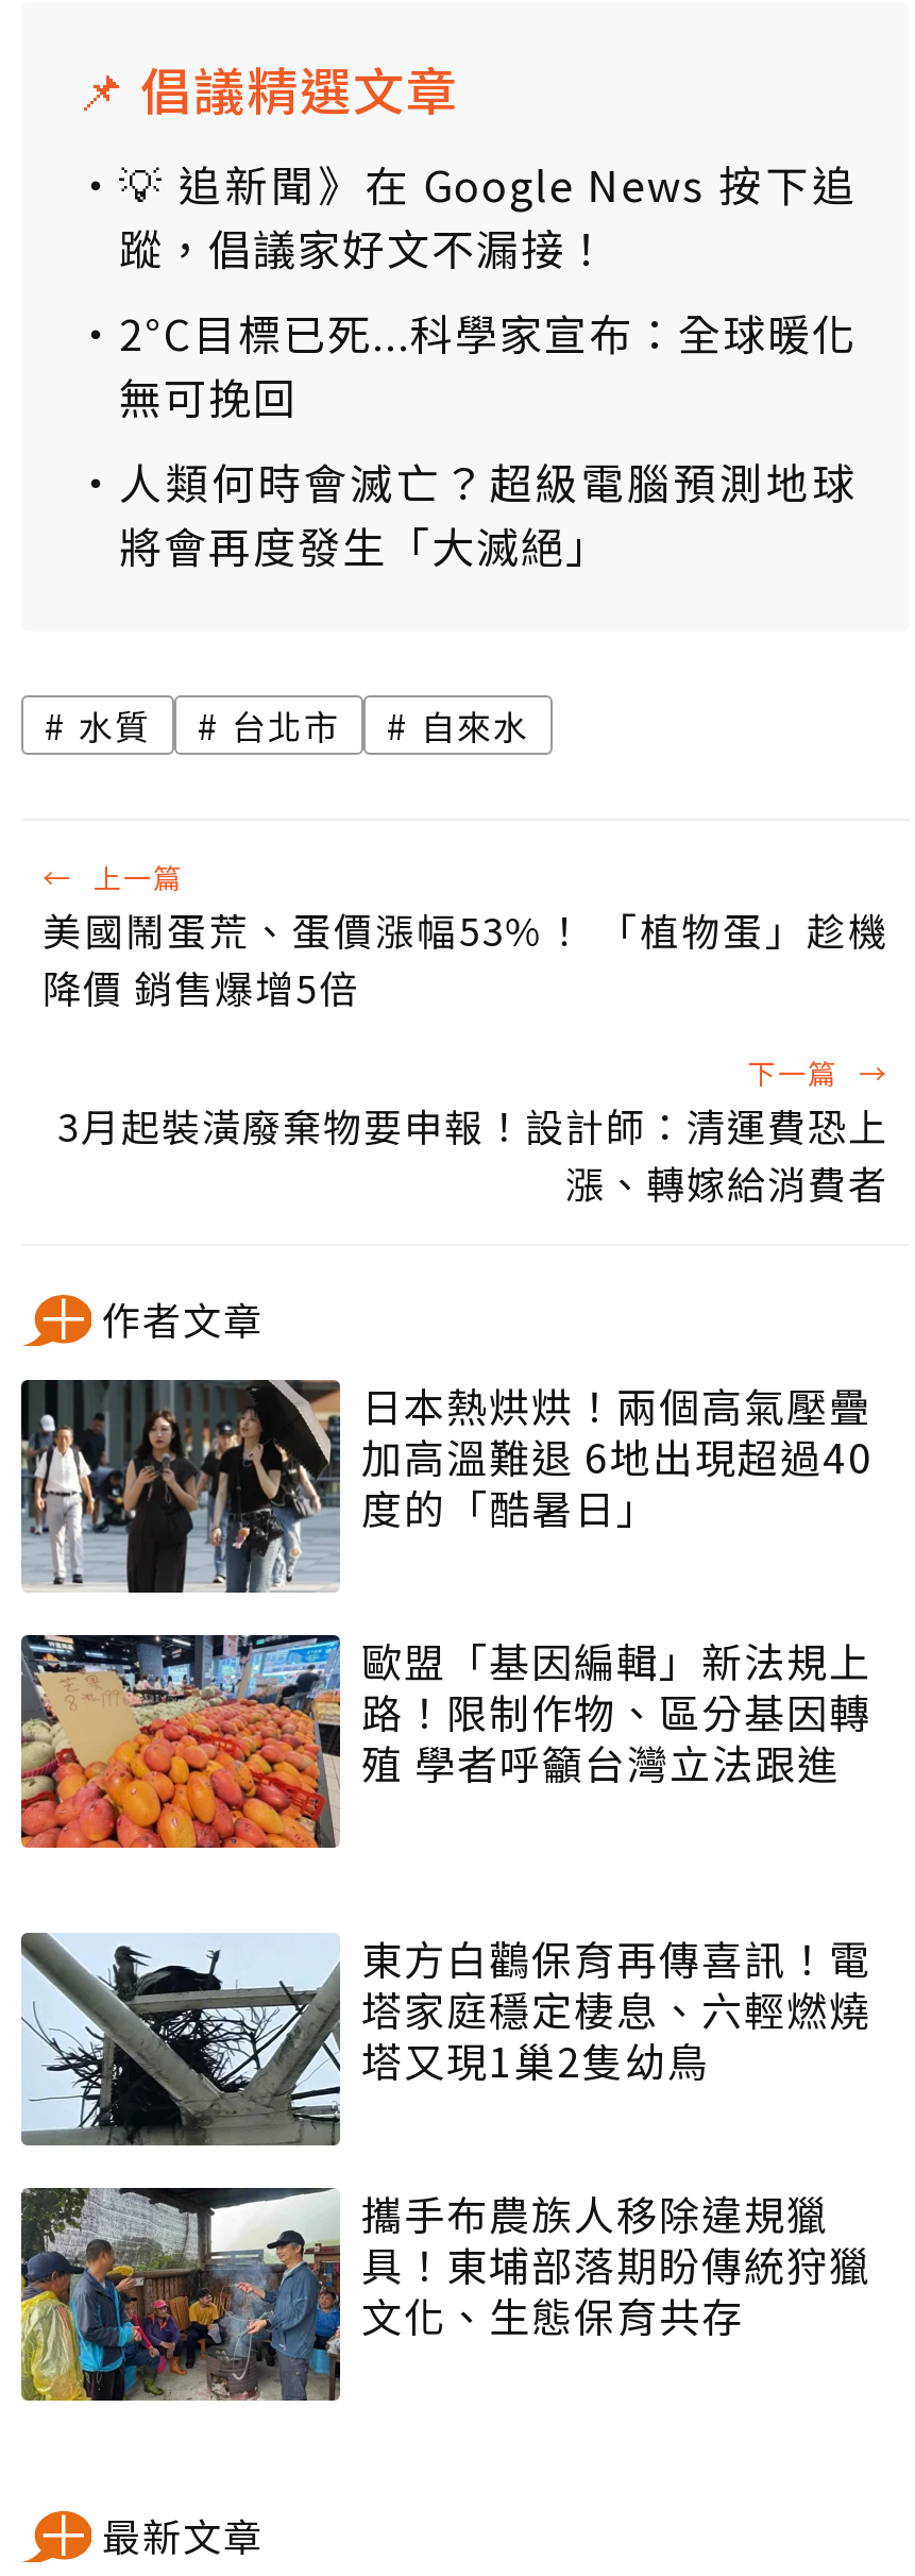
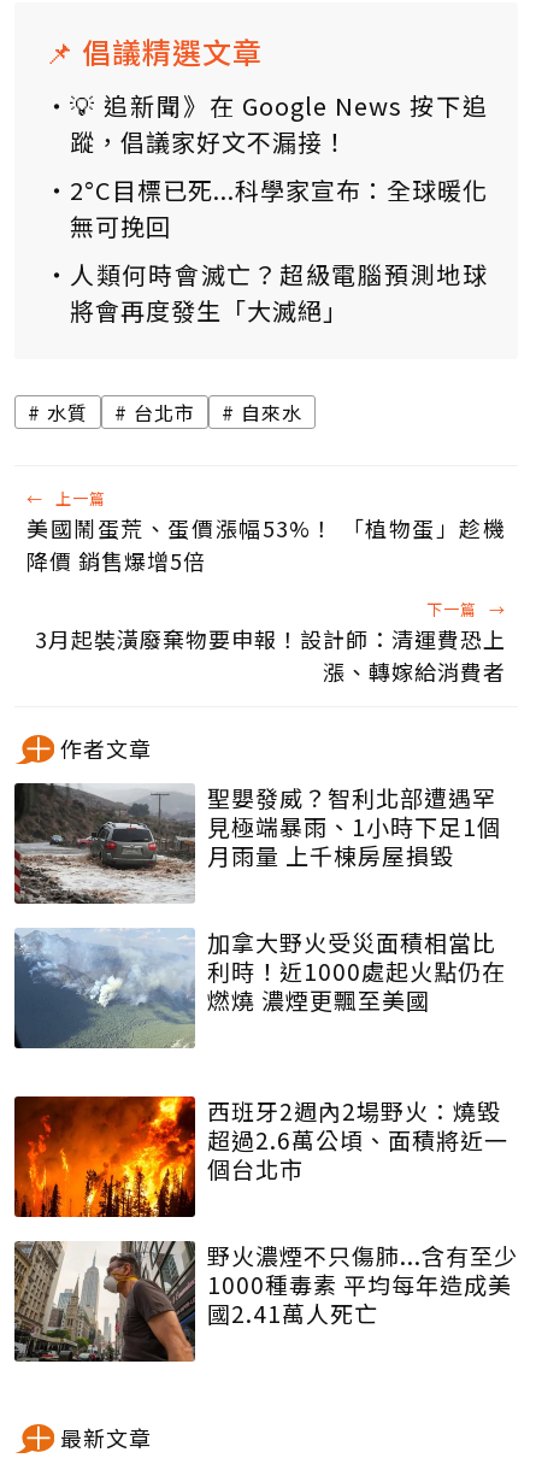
[19,1376,874,1593] [image] | 日本熱烘烘！兩個高氣壓疊 | 加高溫難退 6地出現超過40 | 度的「酷暑日」 -> [13,781,501,905] [image] | 聖嬰發威？智利北部遭遇罕 | 見極端暴雨、1小時下足1個 | 月雨量 上千棟房屋損毀
[19,1632,871,1850] [image] | 歐盟「基因編輯」新法規上 | 路！限制作物、區分基因轉 | 殖 學者呼籲台灣立法跟進 -> [13,926,506,1050] [image] | 加拿大野火受災面積相當比 | 利時！近1000處起火點仍在 | 燃燒 濃煙更飄至美國
[19,1929,871,2148] [image] | 東方白鸛保育再傳喜訊！電 | 塔家庭穩定棲息、六輕燃燒 | 塔又現1巢2隻幼鳥 -> [13,1094,508,1218] [image] | 西班牙2週內2場野火：燒毀 | 超過2.6萬公頃、面積將近一 | 個台北市
[19,2184,871,2403] [image] | 攜手布農族人移除違規獵 | 具！東埔部落期盼傳統狩獵 | 文化、生態保育共存 -> [13,1239,518,1363] [image] | 野火濃煙不只傷肺...含有至少 | 1000種毒素 平均每年造成美 | 國2.41萬人死亡

